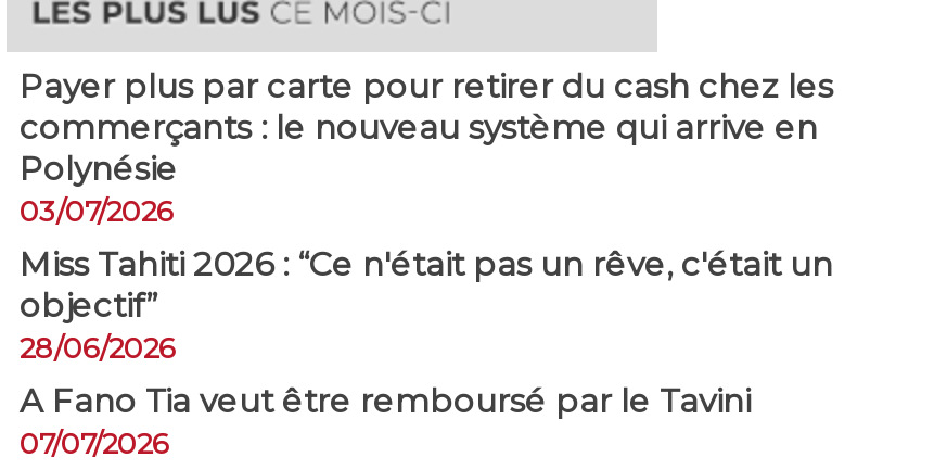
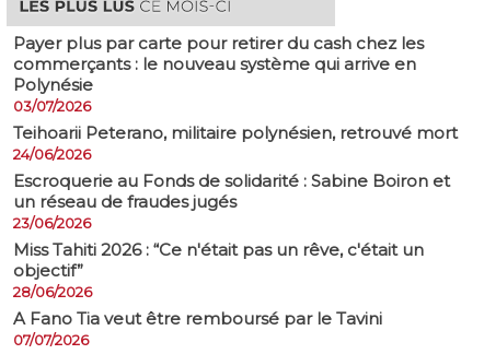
none -> [13,122,458,232] Teihoarii Peterano, militaire polynésien, retrouvé mort | 24/06/2026 | Escroquerie au Fonds de solidarité : Sabine Boiron et | un réseau de fraudes jugés | 23/06/2026

